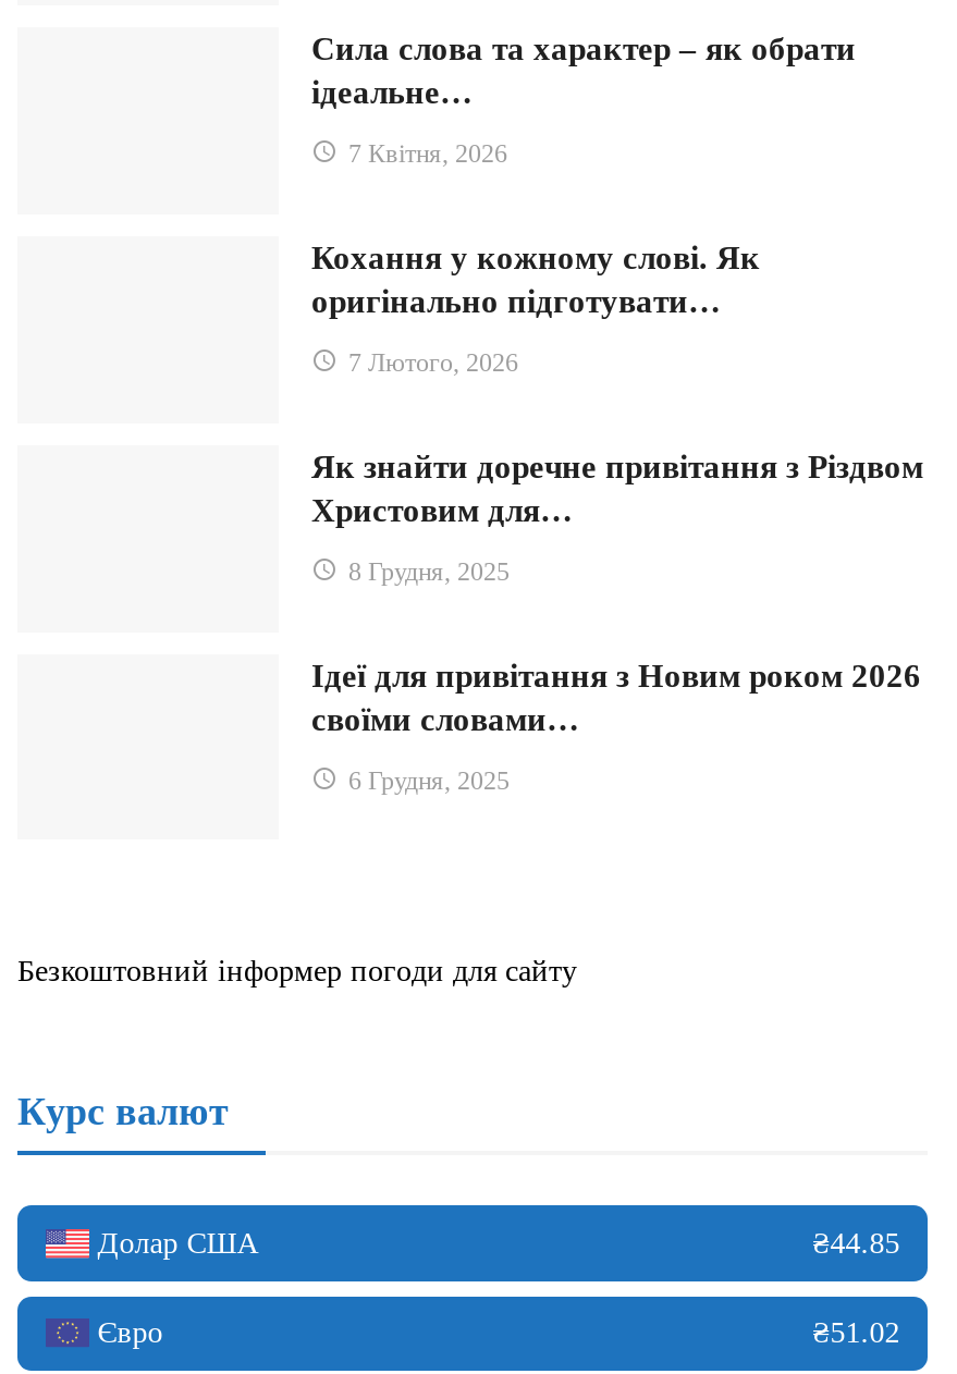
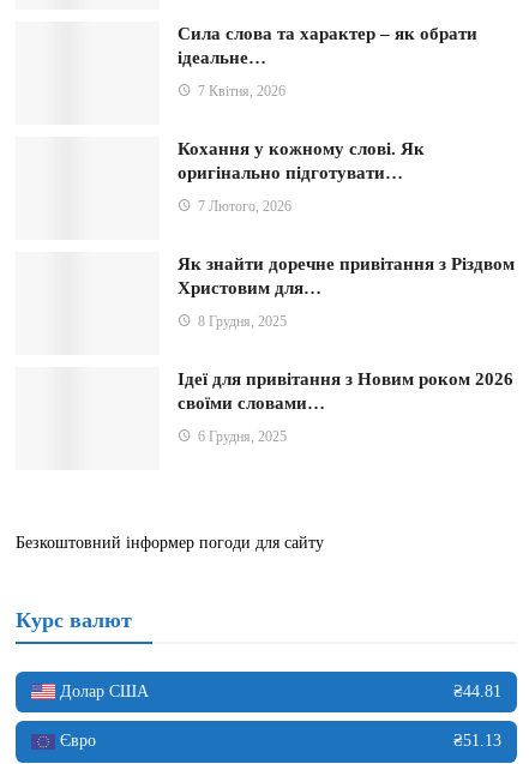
[813,1227,900,1260] ₴44.85 -> [454,682,502,700] ₴44.81
[813,1317,900,1349] ₴51.02 -> [454,732,502,750] ₴51.13

